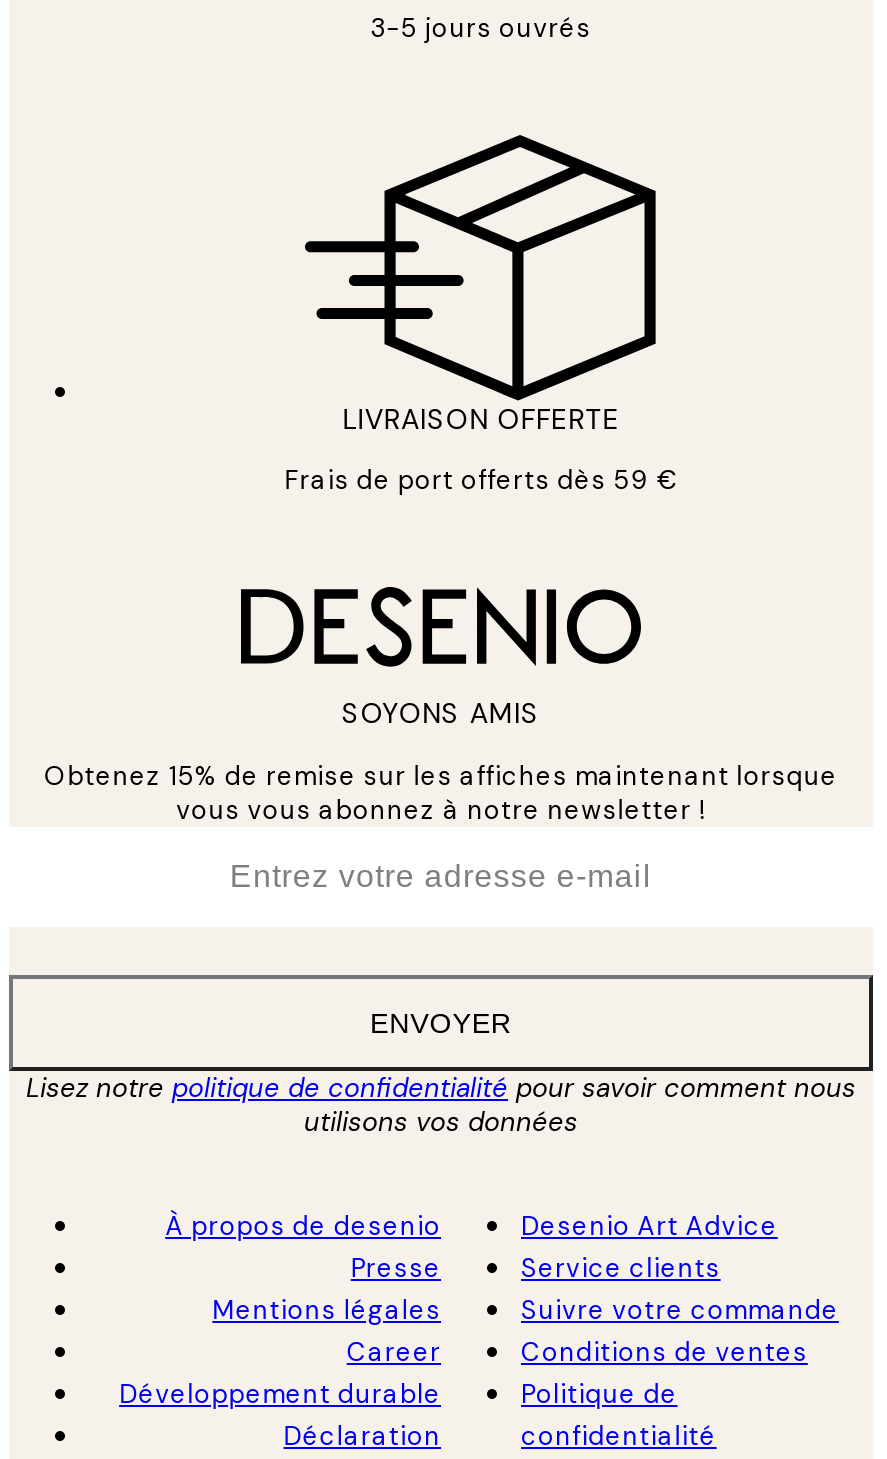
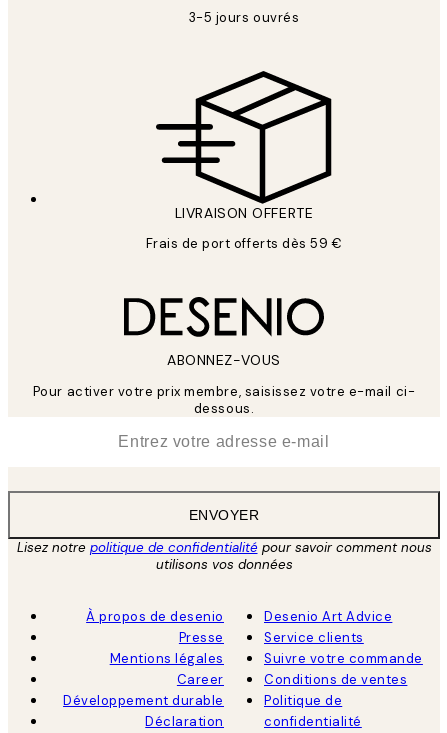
[342,695,540,731] SOYONS AMIS -> [167,351,281,369] ABONNEZ-VOUS
[44,759,838,827] Obtenez 15% de remise sur les affiches maintenant lorsque | vous vous abonnez à notre newsletter ! -> [33,383,415,417] Pour activer votre prix membre, saisissez votre e-mail ci- | dessous.

